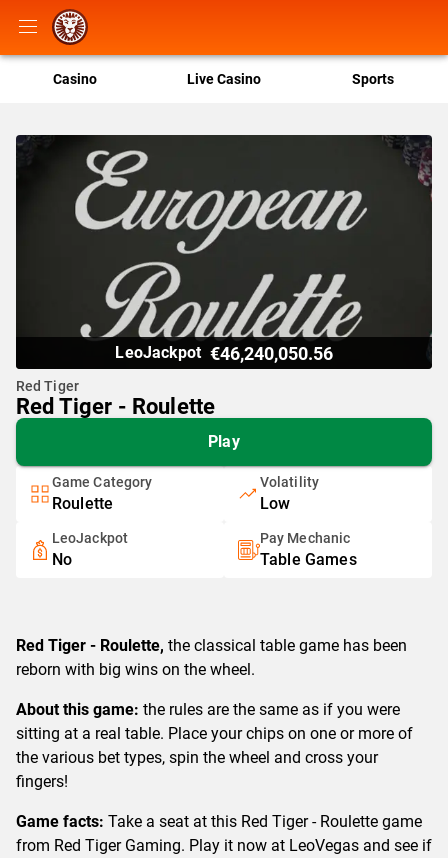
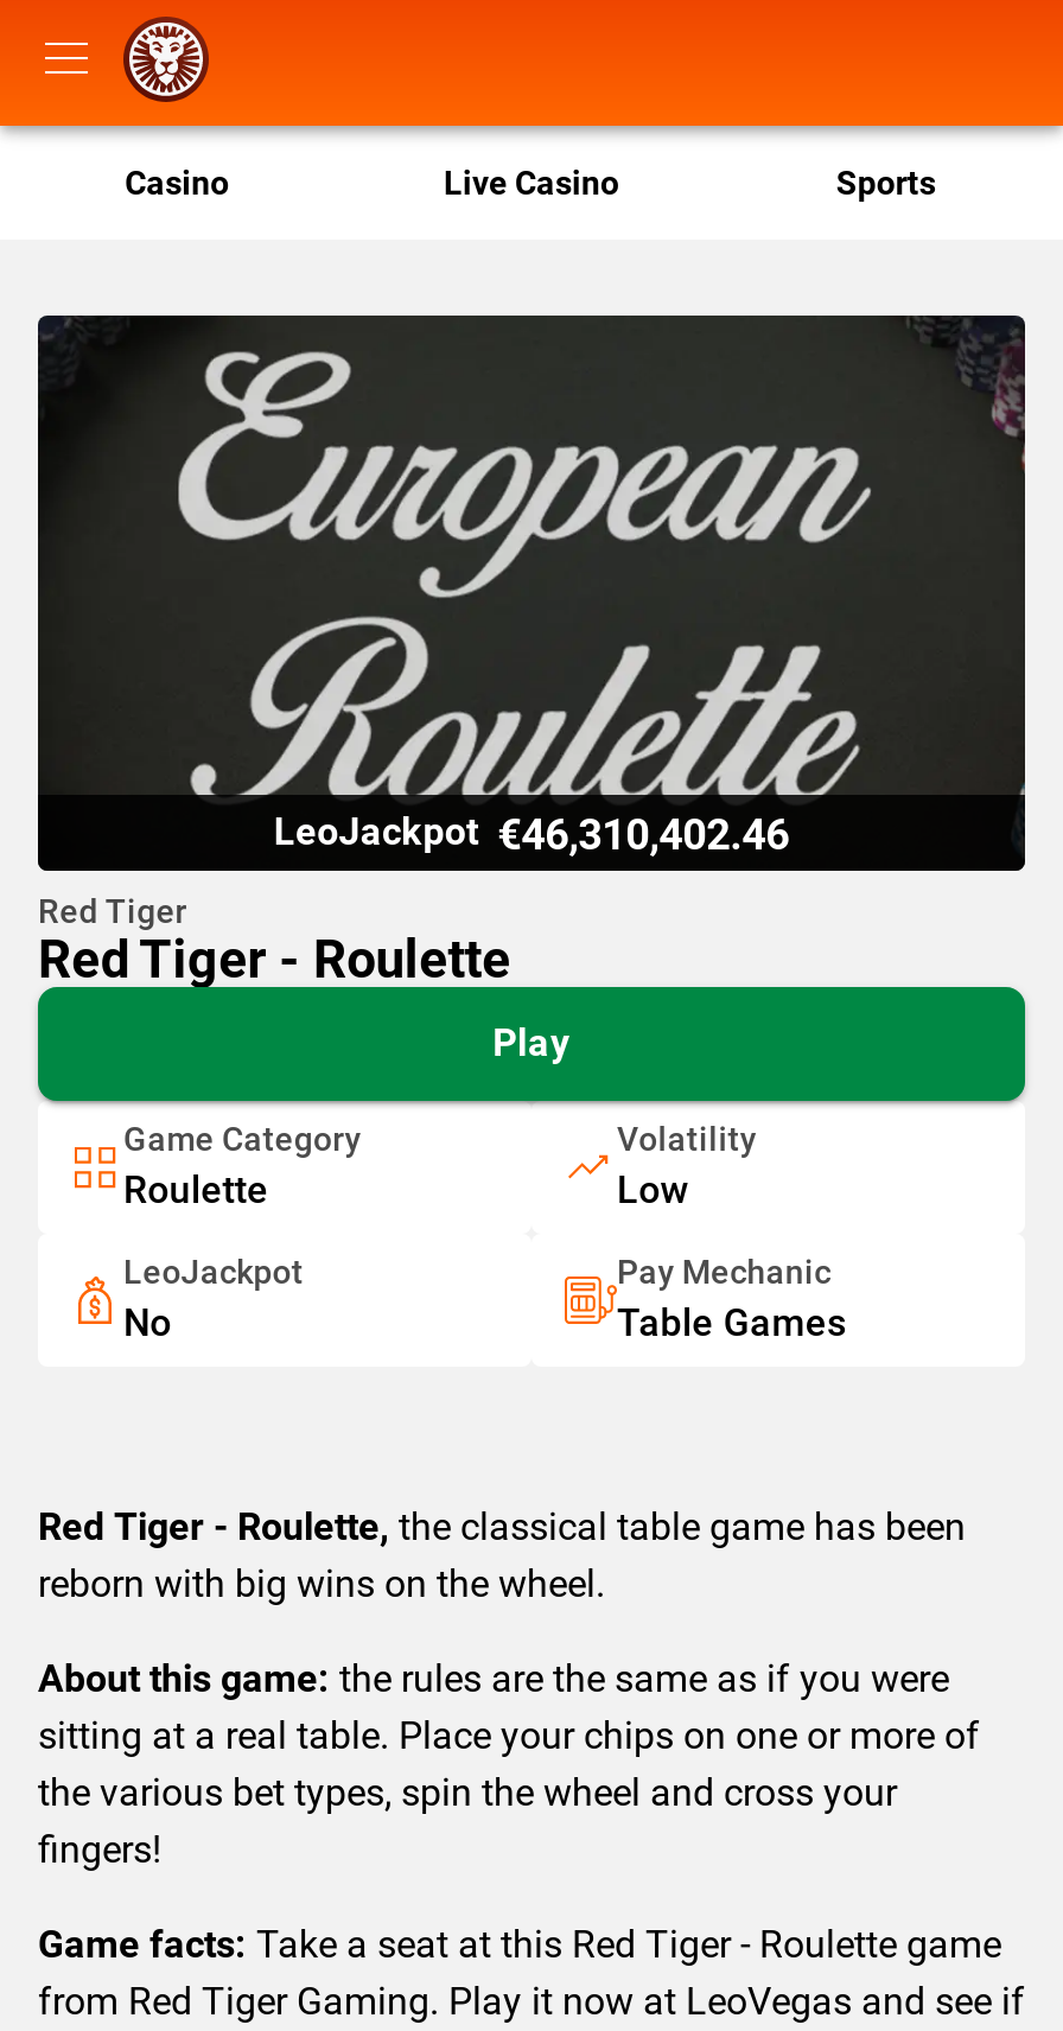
[115,342,333,363] LeoJackpot €46,240,050.56 -> [274,808,789,858] LeoJackpot €46,310,402.46

